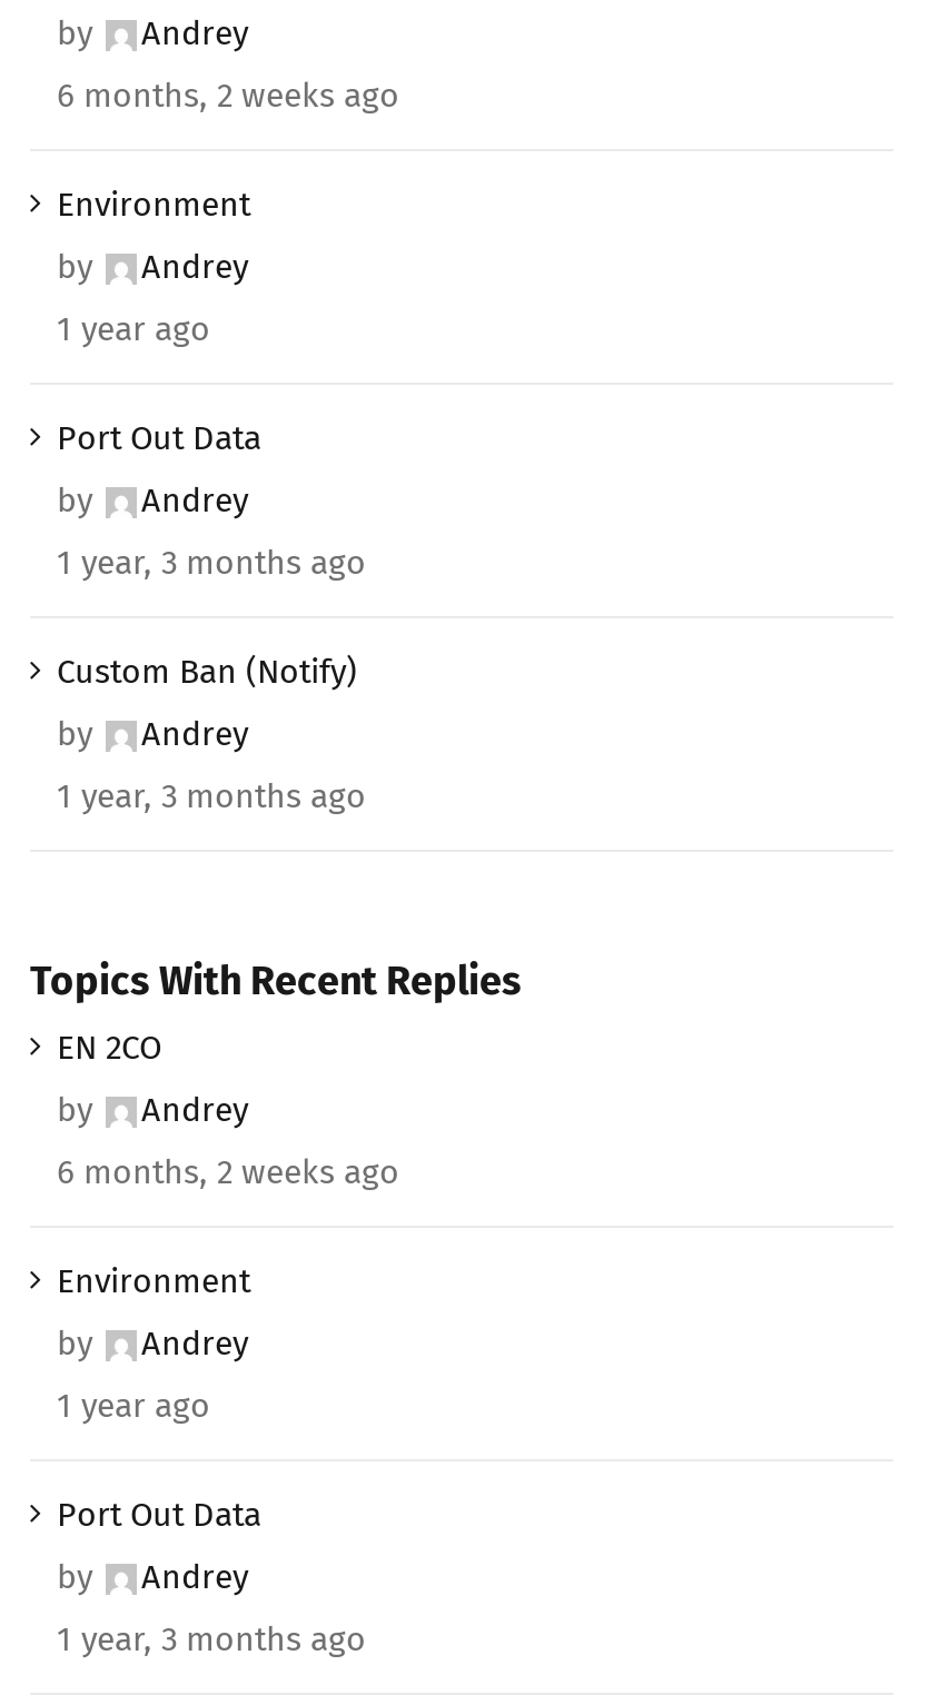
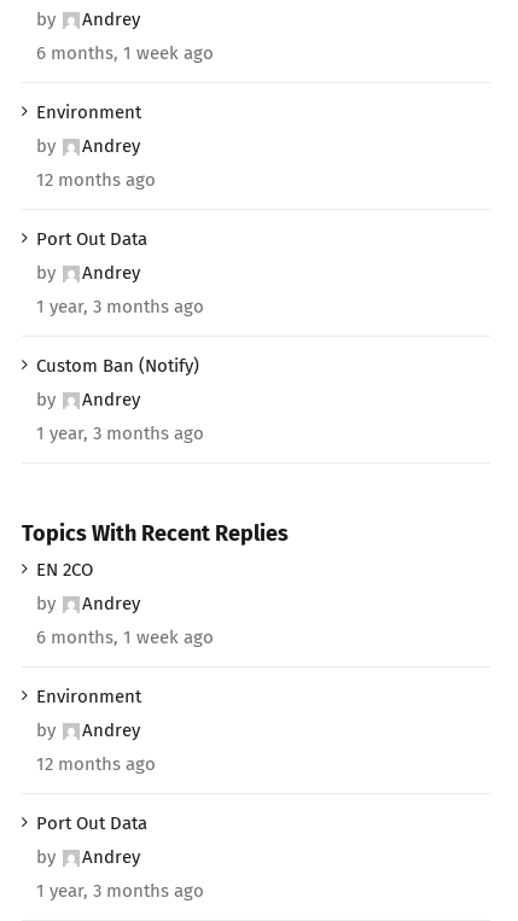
[57,75,399,115] 6 months, 2 weeks ago -> [36,42,214,63] 6 months, 1 week ago
[57,308,210,348] 1 year ago -> [36,168,156,190] 12 months ago
[57,1153,399,1193] 6 months, 2 weeks ago -> [36,627,214,648] 6 months, 1 week ago
[57,1386,210,1426] 1 year ago -> [36,753,156,775] 12 months ago

